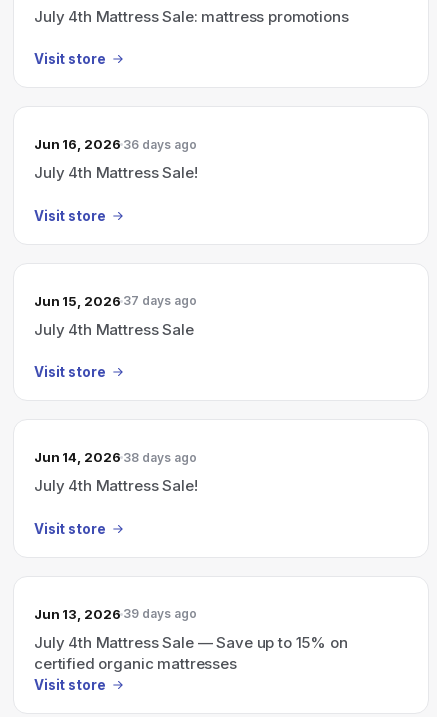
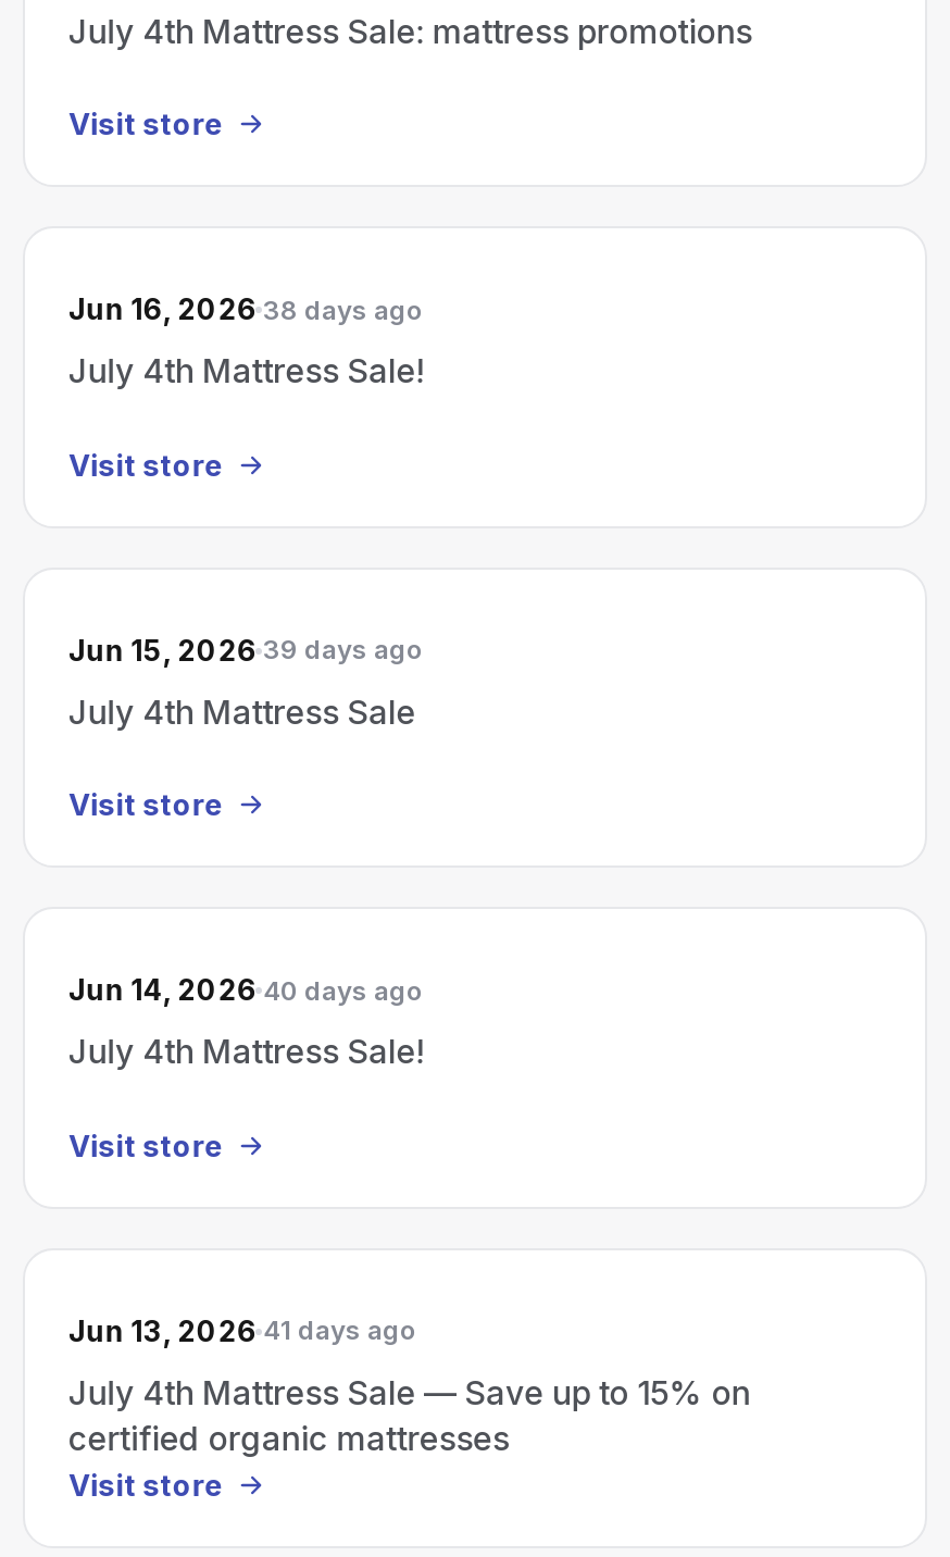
[34,136,197,152] Jun 16, 2026 36 days ago -> [68,291,424,326] Jun 16, 2026 38 days ago
[34,292,197,308] Jun 15, 2026 37 days ago -> [68,632,424,667] Jun 15, 2026 39 days ago
[34,449,197,465] Jun 14, 2026 38 days ago -> [68,972,424,1007] Jun 14, 2026 40 days ago
[34,605,197,621] Jun 13, 2026 39 days ago -> [68,1312,417,1347] Jun 13, 2026 41 days ago

